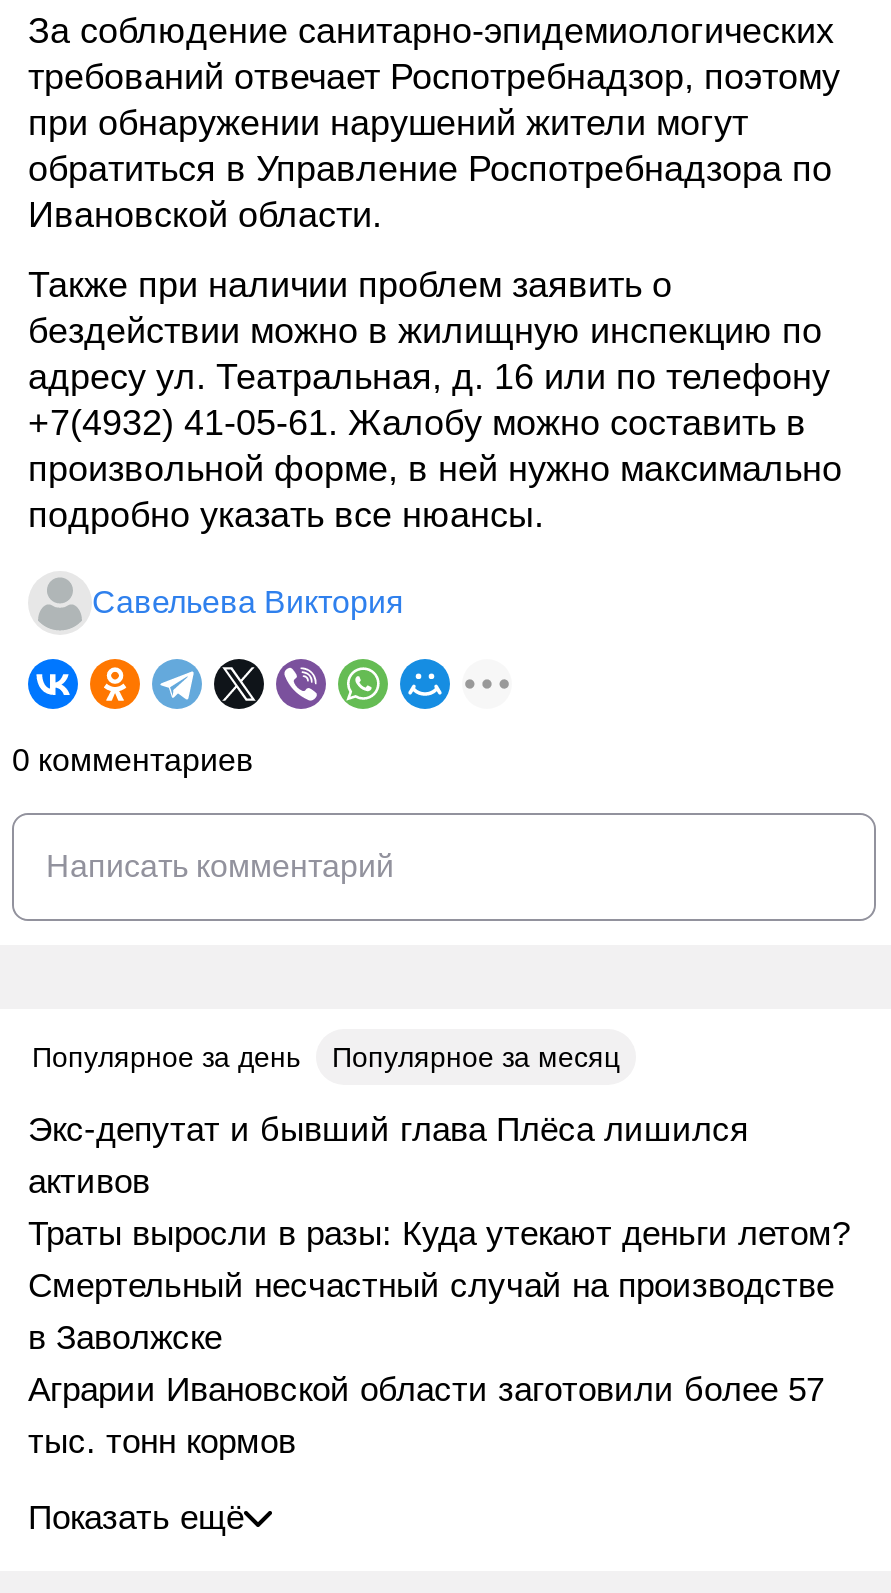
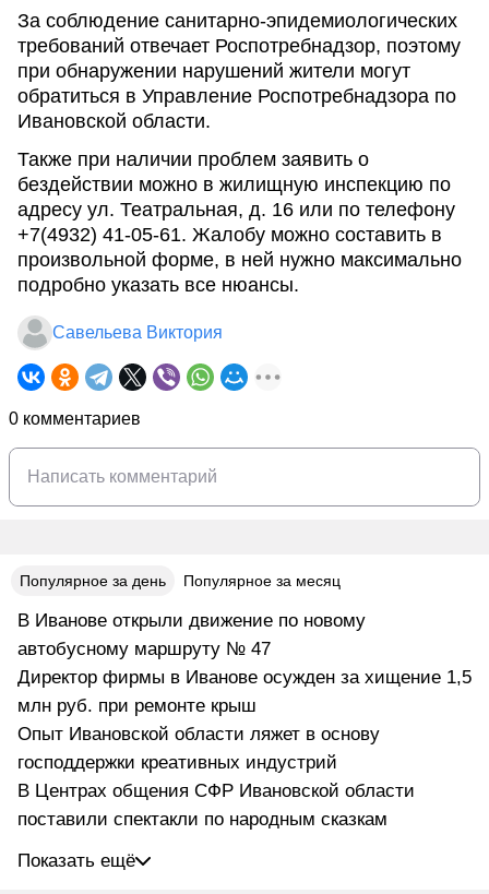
[28,1111,850,1461] Экс-депутат и бывший глава Плёса лишился | активов | Траты выросли в разы: Куда утекают деньги летом? | Смертельный несчастный случай на производстве | в Заволжске | Аграрии Ивановской области заготовили более 57 | тыс. тонн кормов -> [17,610,472,830] В Иванове открыли движение по новому | автобусному маршруту № 47 | Директор фирмы в Иванове осужден за хищение 1,5 | млн руб. при ремонте крыш | Опыт Ивановской области ляжет в основу | господдержки креативных индустрий | В Центрах общения СФР Ивановской области | поставили спектакли по народным сказкам

